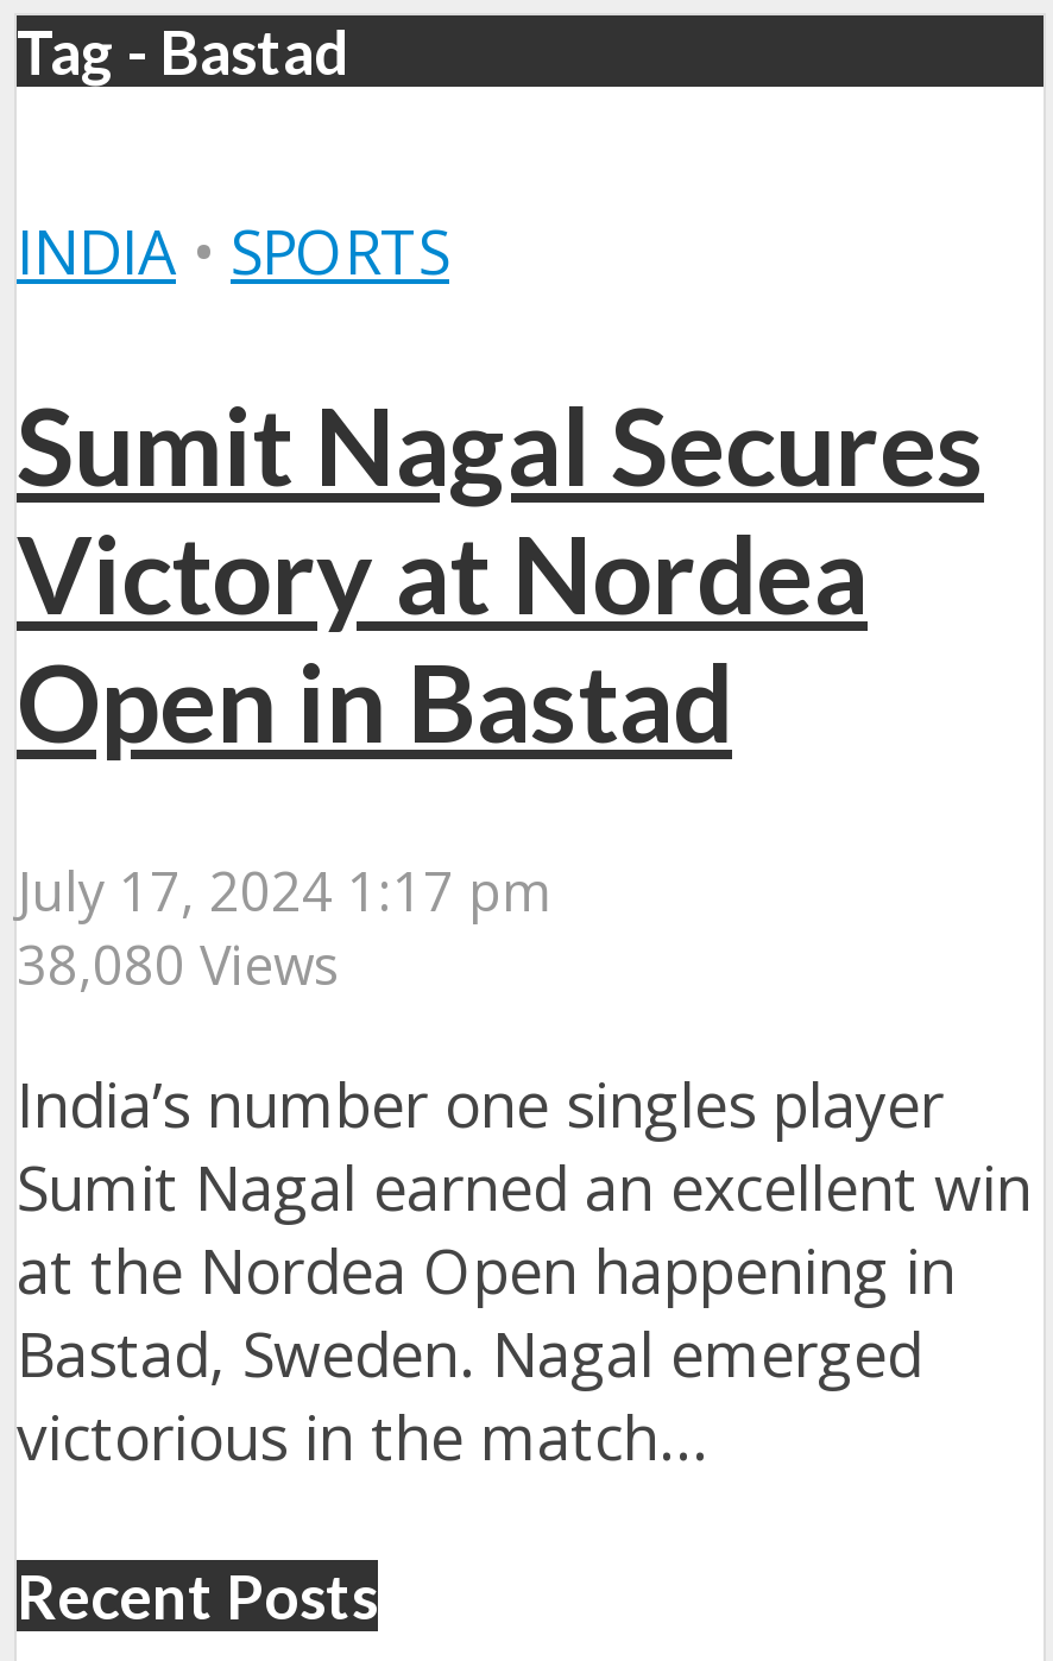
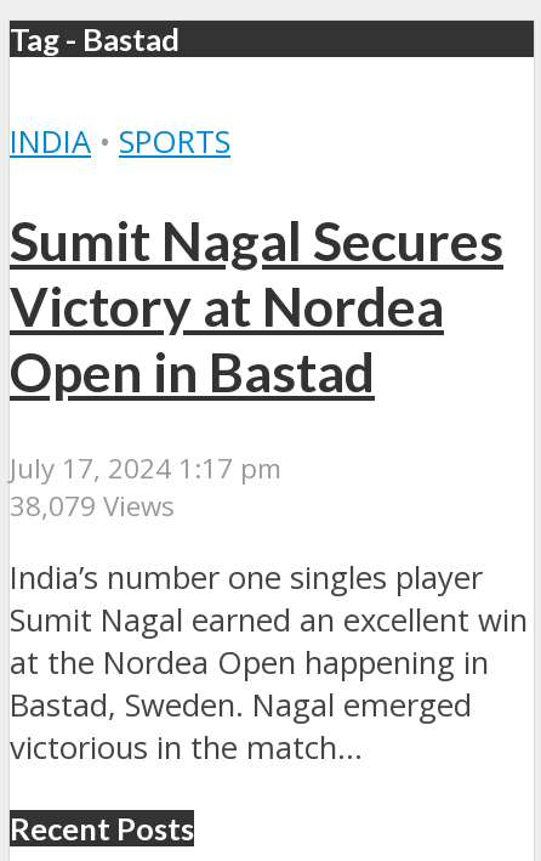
[17,928,340,1002] 38,080 Views -> [10,487,175,525] 38,079 Views

